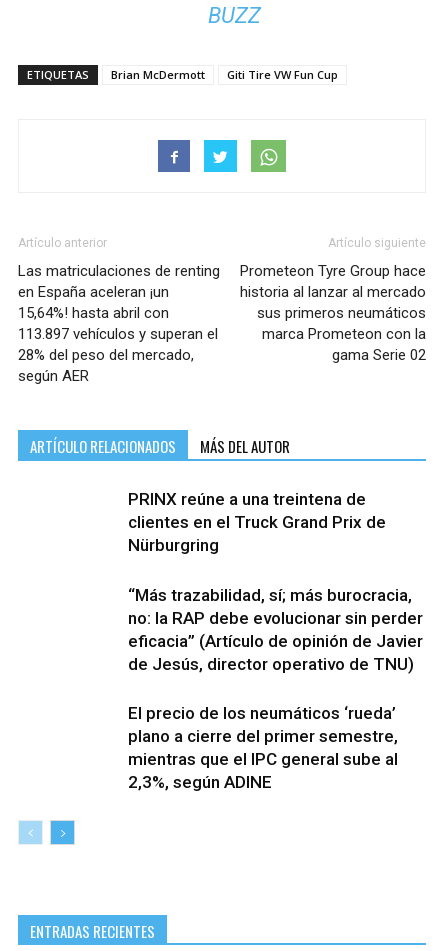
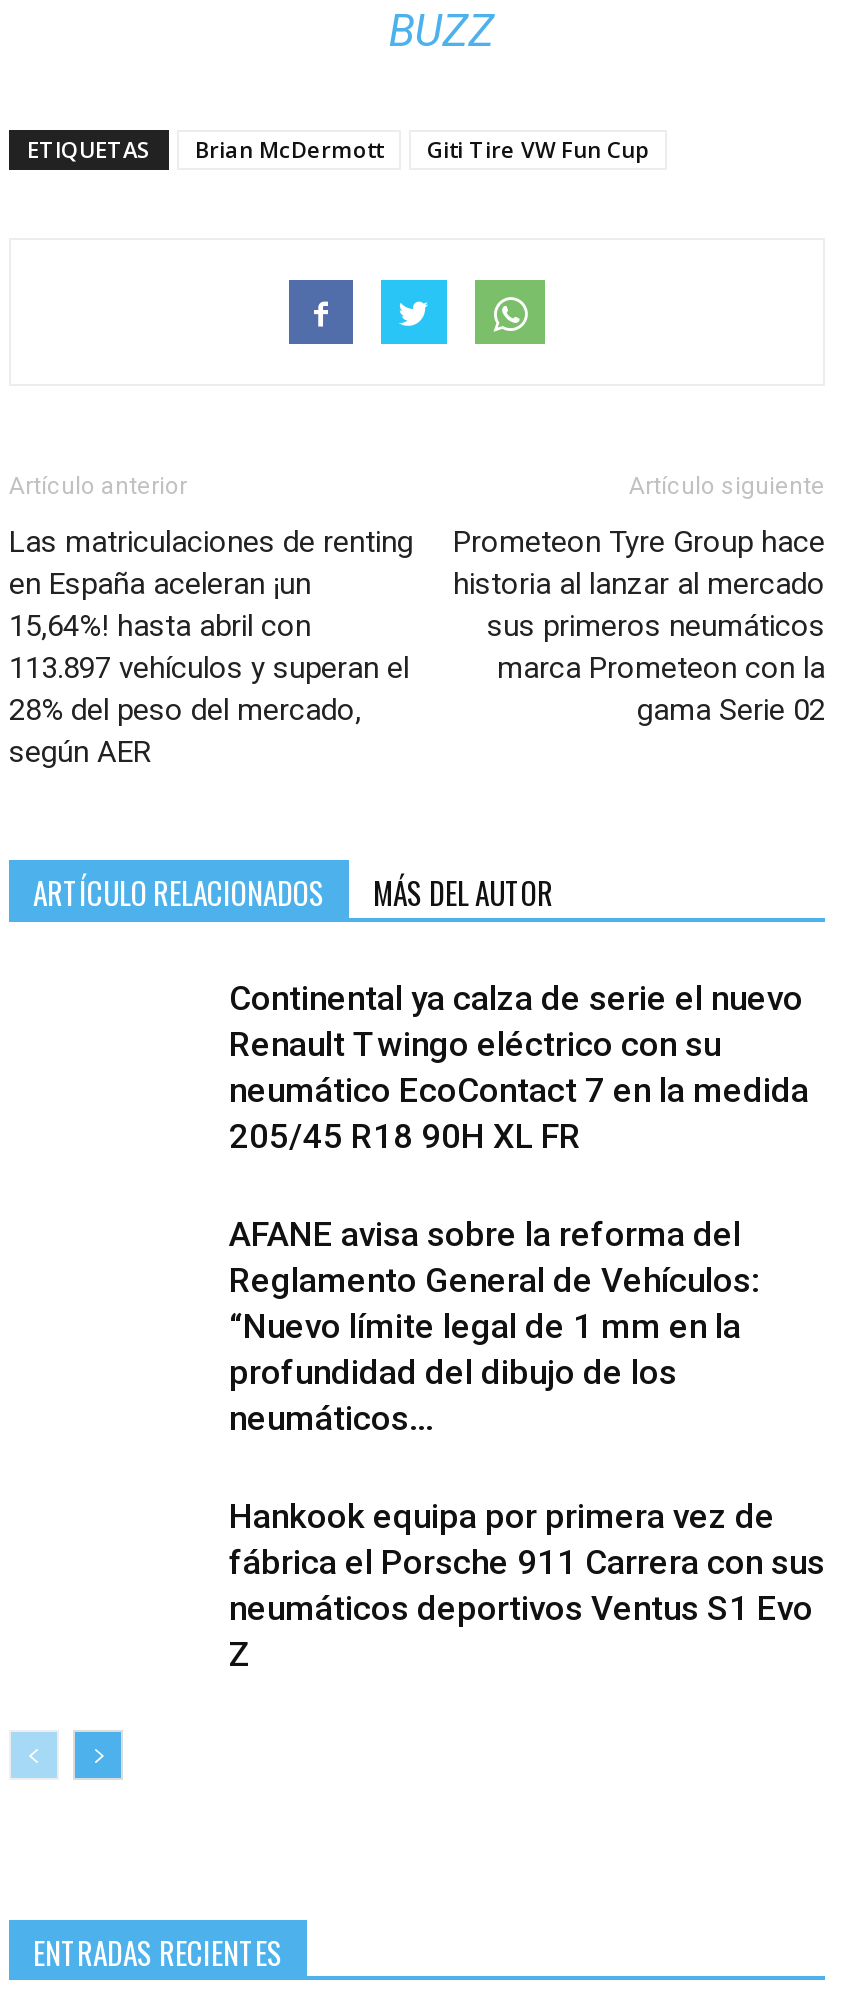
[128,489,386,555] PRINX reúne a una treintena de | clientes en el Truck Grand Prix de | Nürburgring -> [229,977,809,1155] Continental ya calza de serie el nuevo | Renault Twingo eléctrico con su | neumático EcoContact 7 en la medida | 205/45 R18 90H XL FR
[128,585,423,674] “Más trazabilidad, sí; más burocracia, | no: la RAP debe evolucionar sin perder | eficacia” (Artículo de opinión de Javier | de Jesús, director operativo de TNU) -> [229,1213,759,1437] AFANE avisa sobre la reforma del | Reglamento General de Vehículos: | “Nuevo límite legal de 1 mm en la | profundidad del dibujo de los | neumáticos...
[128,703,398,792] El precio de los neumáticos ‘rueda’ | plano a cierre del primer semestre, | mientras que el IPC general sube al | 2,3%, según ADINE -> [229,1495,825,1673] Hankook equipa por primera vez de | fábrica el Porsche 911 Carrera con sus | neumáticos deportivos Ventus S1 Evo | Z

